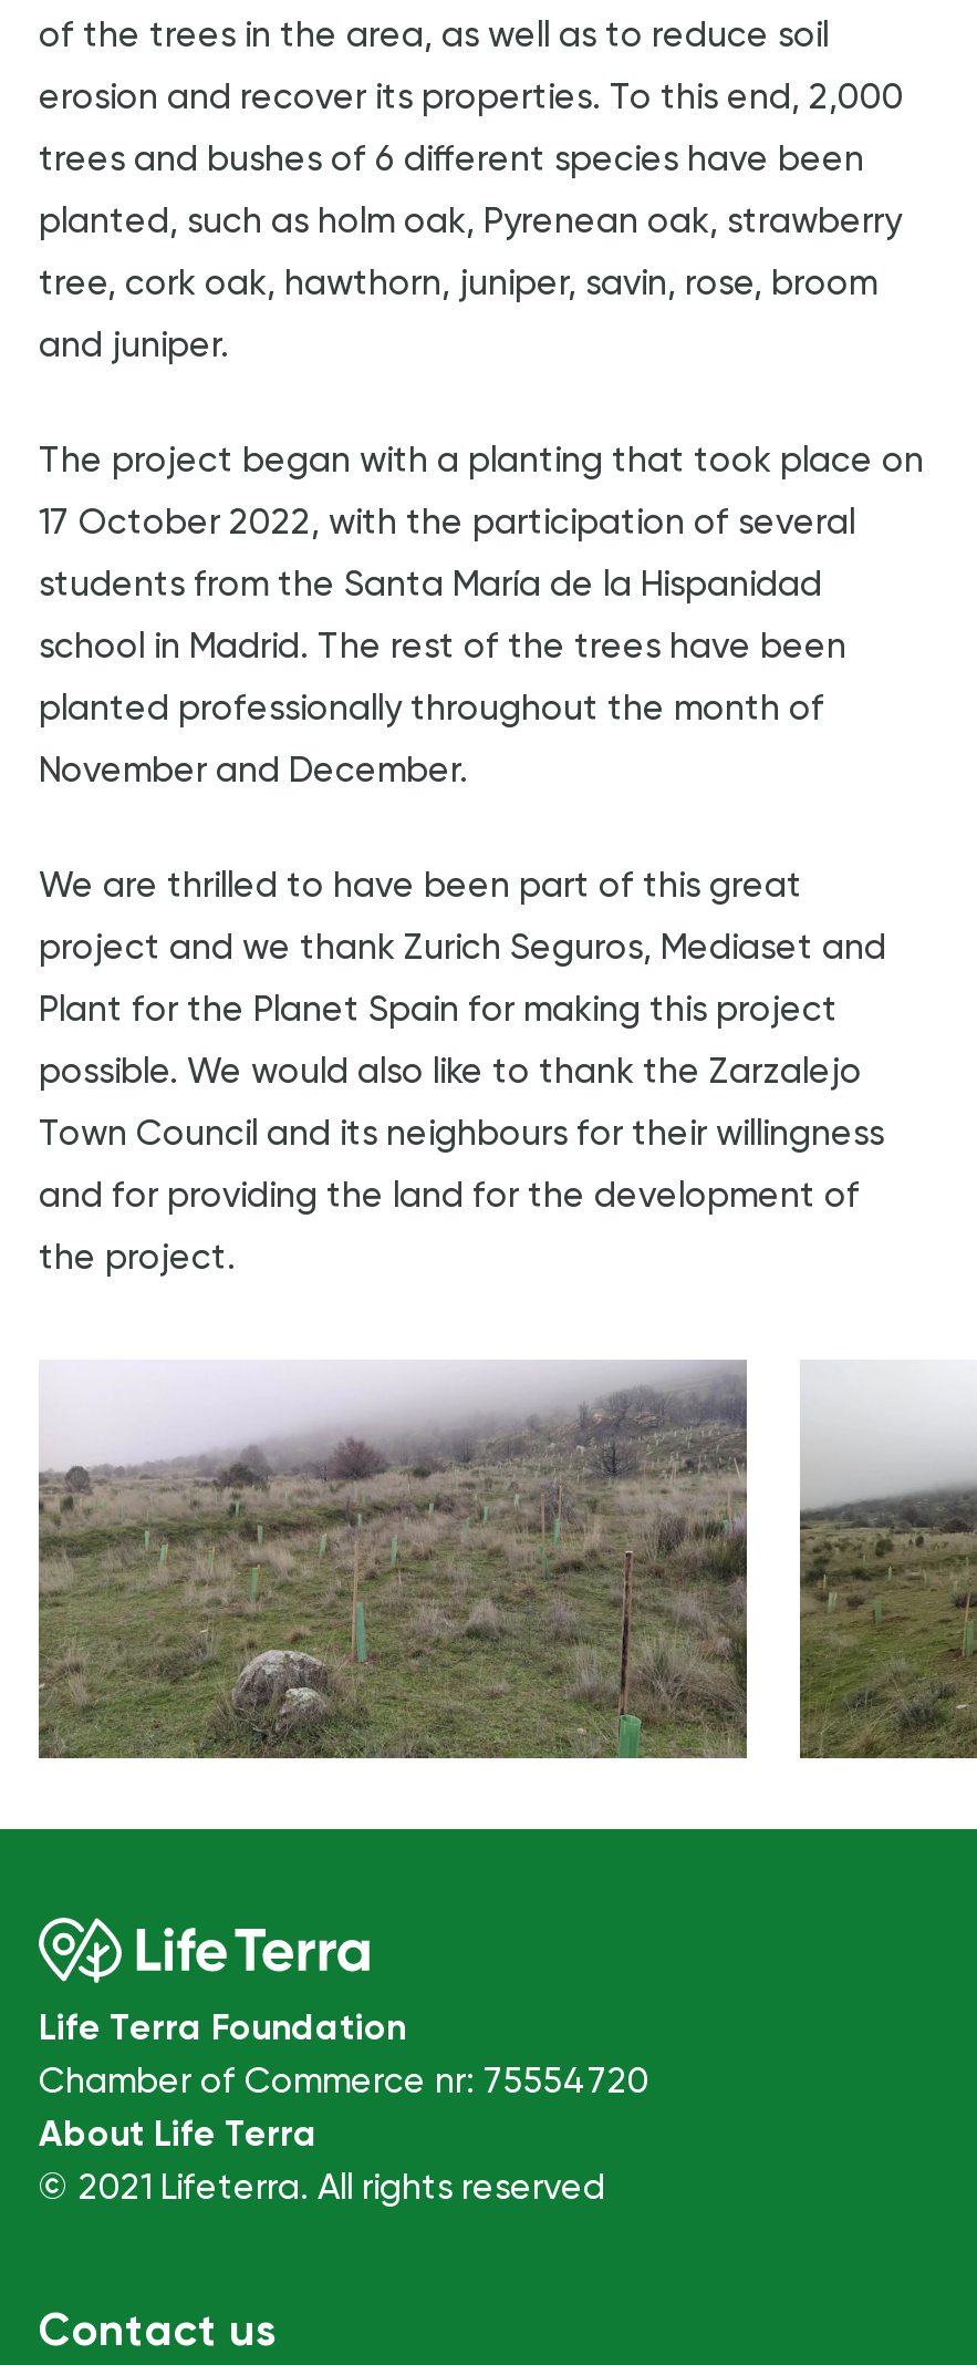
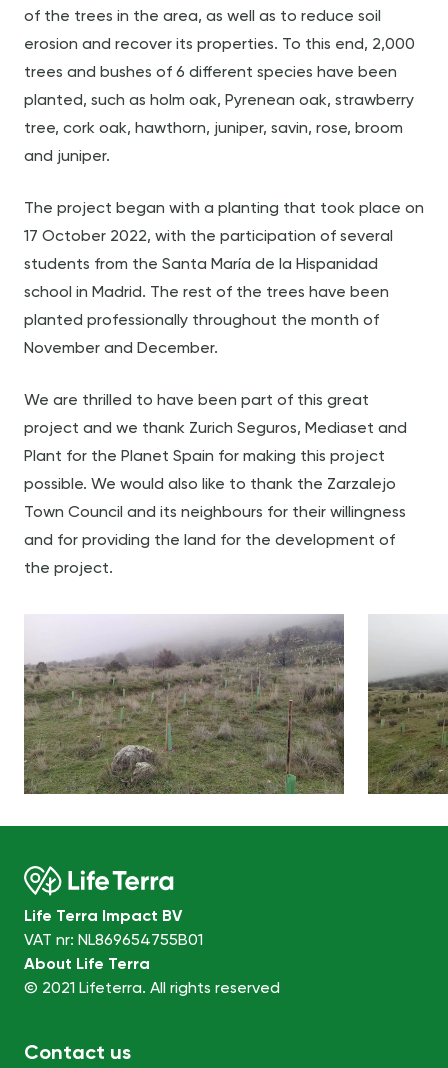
[39,2006,649,2101] Life Terra Foundation | Chamber of Commerce nr: 75554720 -> [24,906,203,949] Life Terra Impact BV | VAT nr: NL869654755B01

